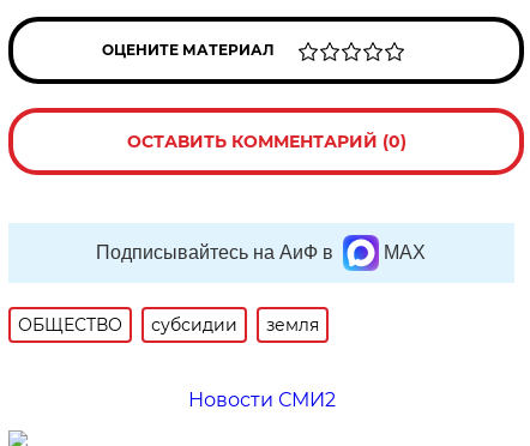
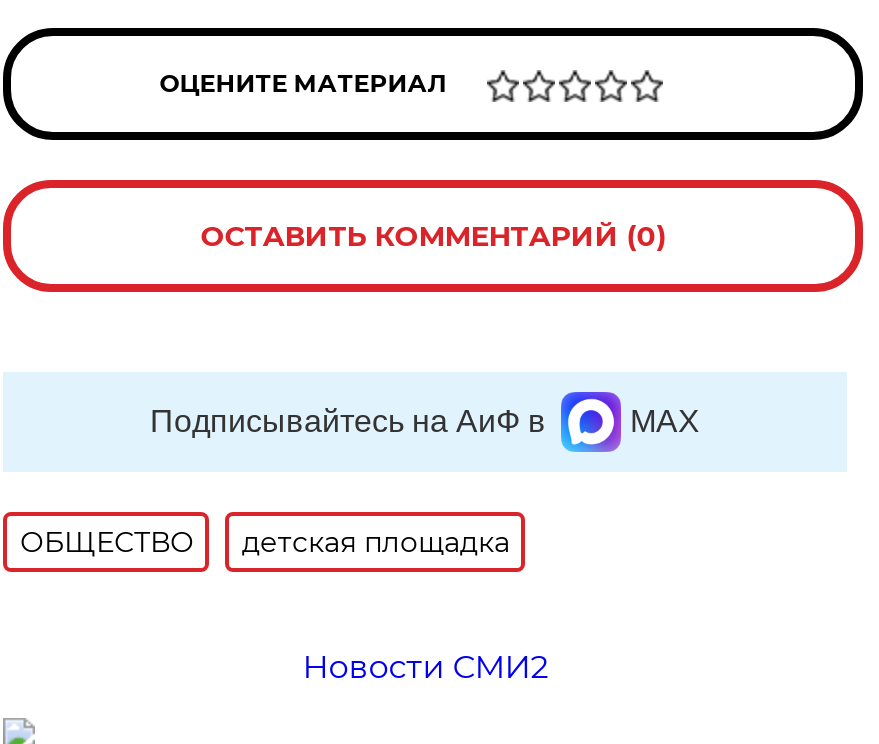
[152,314,319,336] субсидии | земля -> [242,524,510,560] детская площадка

